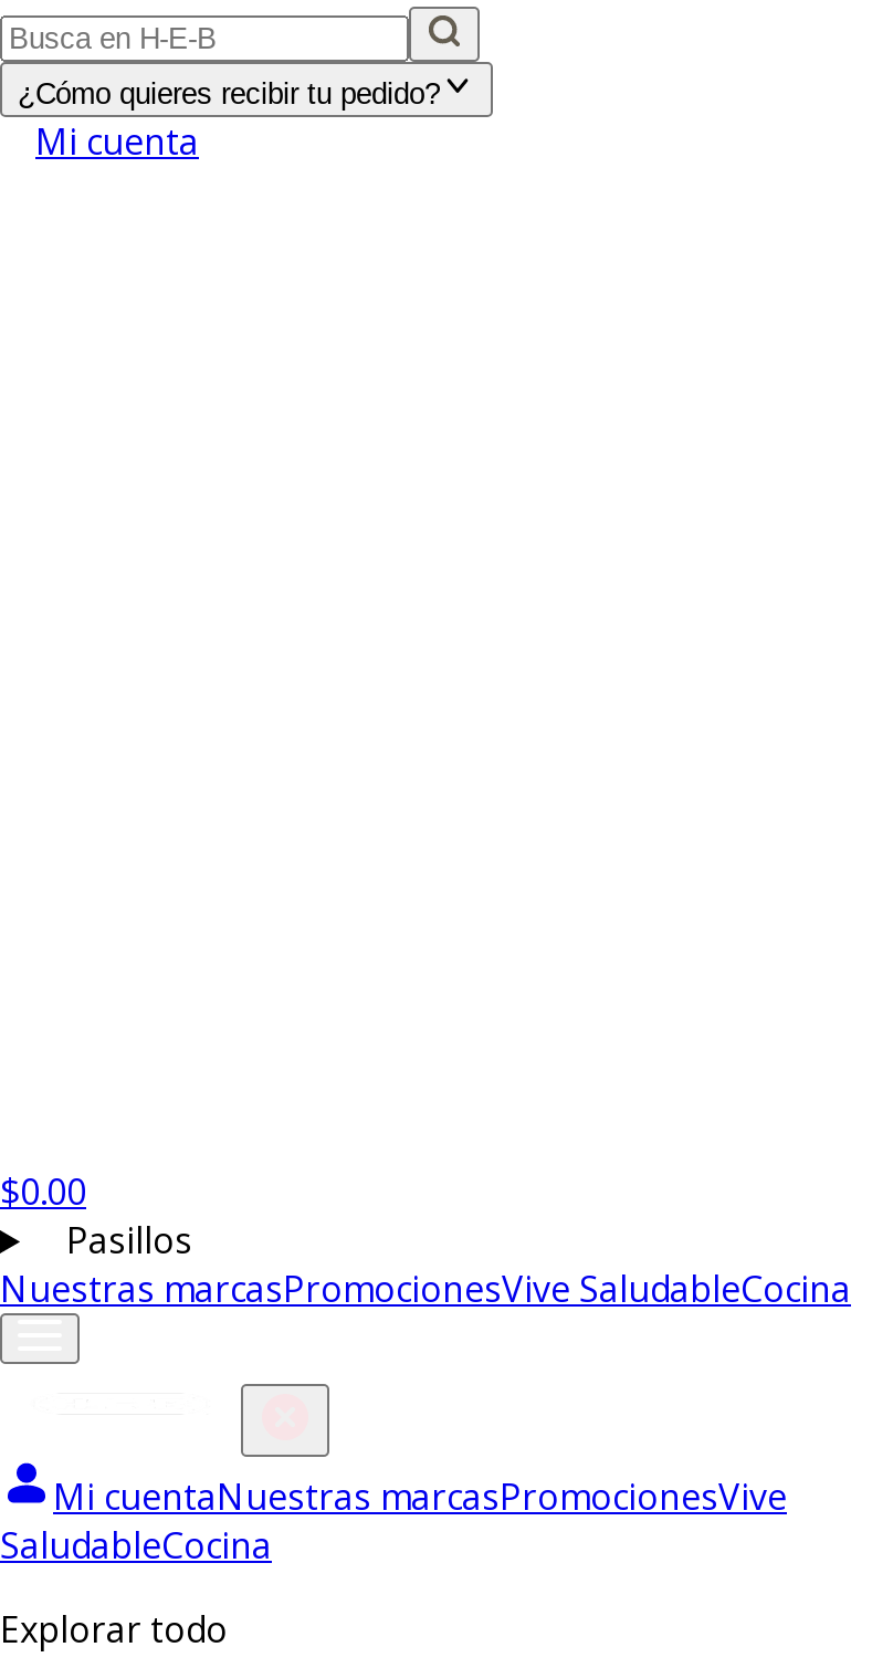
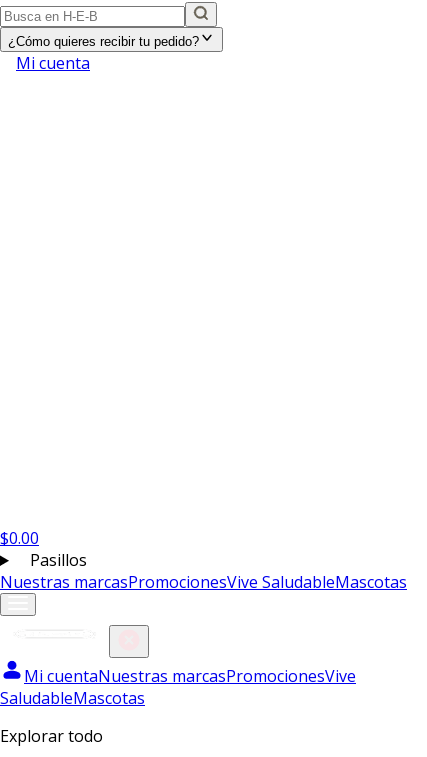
[0,1265,851,1313] Nuestras marcasPromocionesVive SaludableCocina -> [0,571,407,593] Nuestras marcasPromocionesVive SaludableMascotas
[0,1521,272,1570] SaludableCocina -> [0,687,145,709] SaludableMascotas

